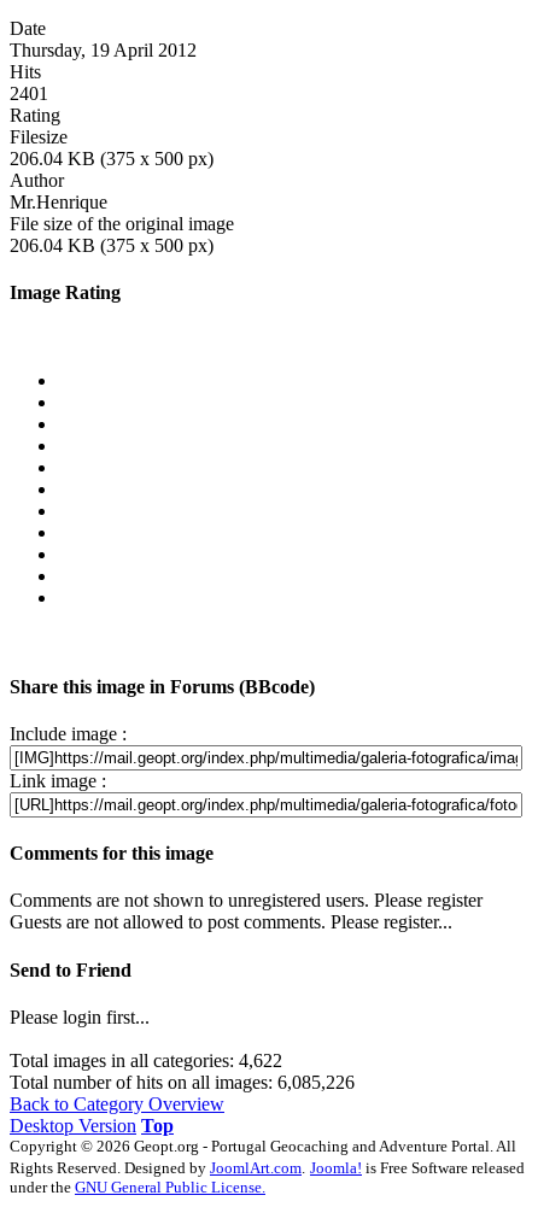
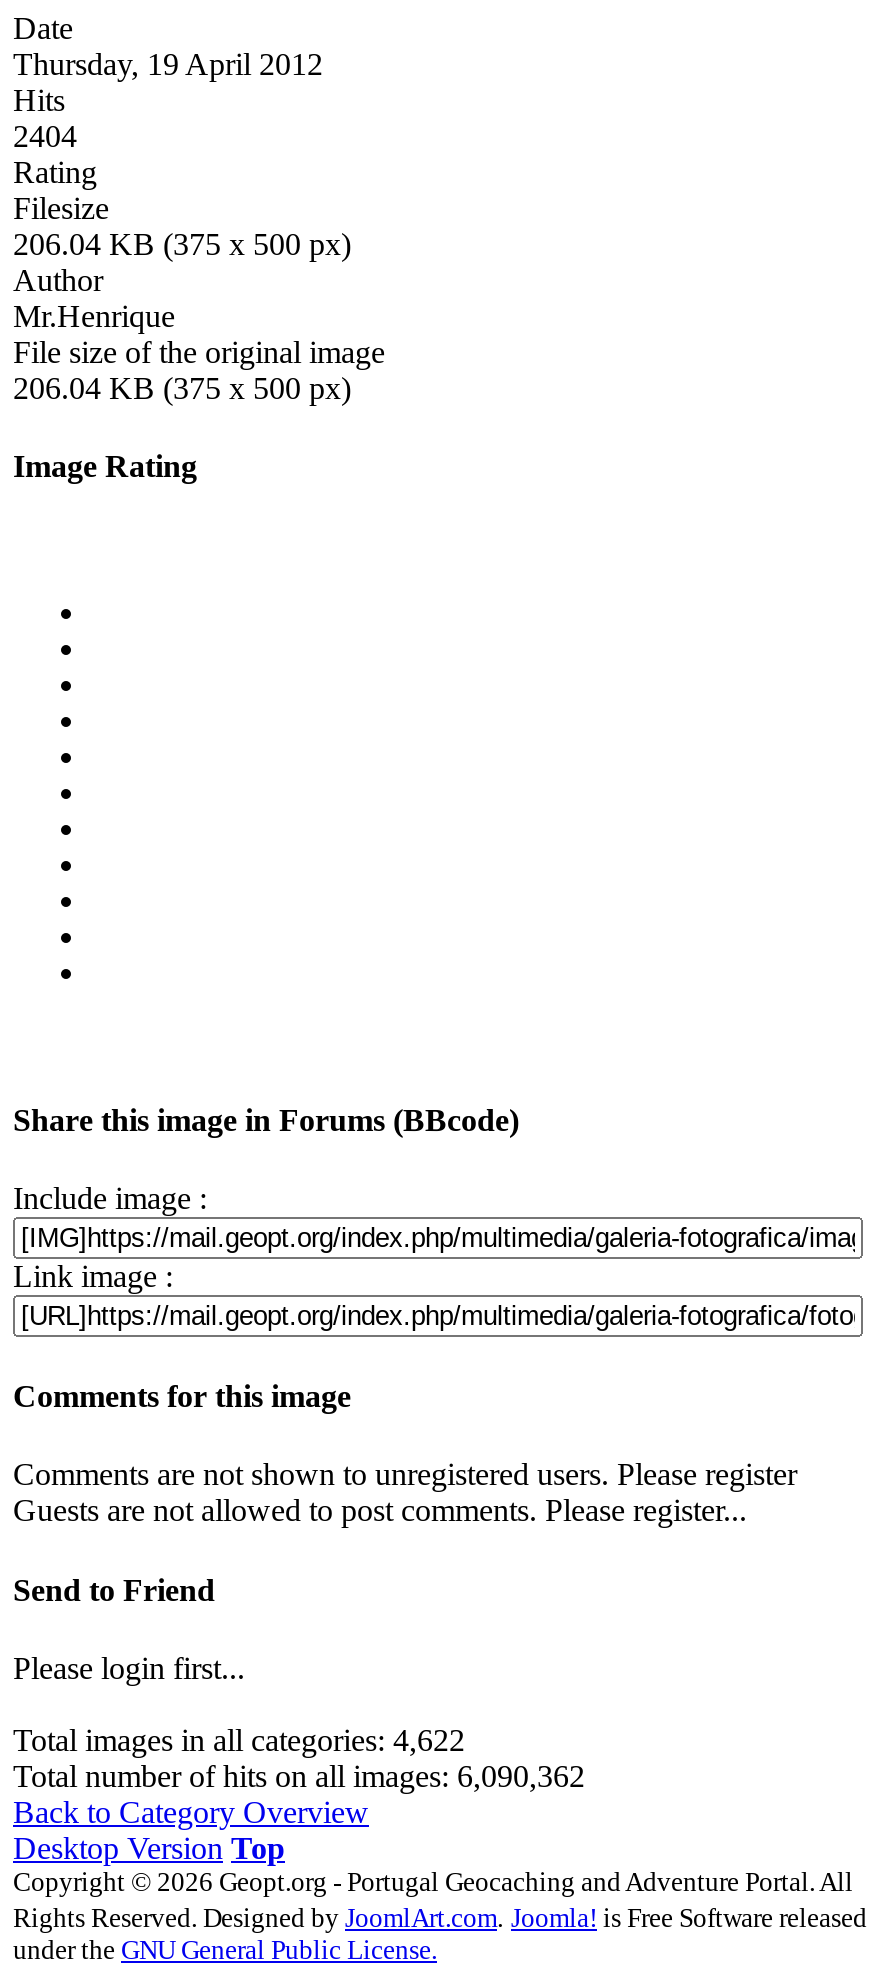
[10,83,48,103] 2401 -> [13,119,77,153] 2404
[10,1072,355,1092] Total number of hits on all images: 6,085,226 -> [13,1759,585,1793] Total number of hits on all images: 6,090,362

